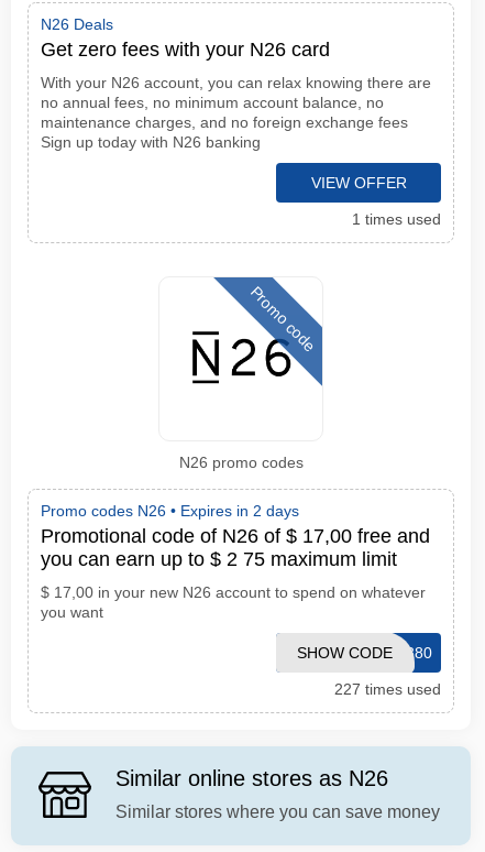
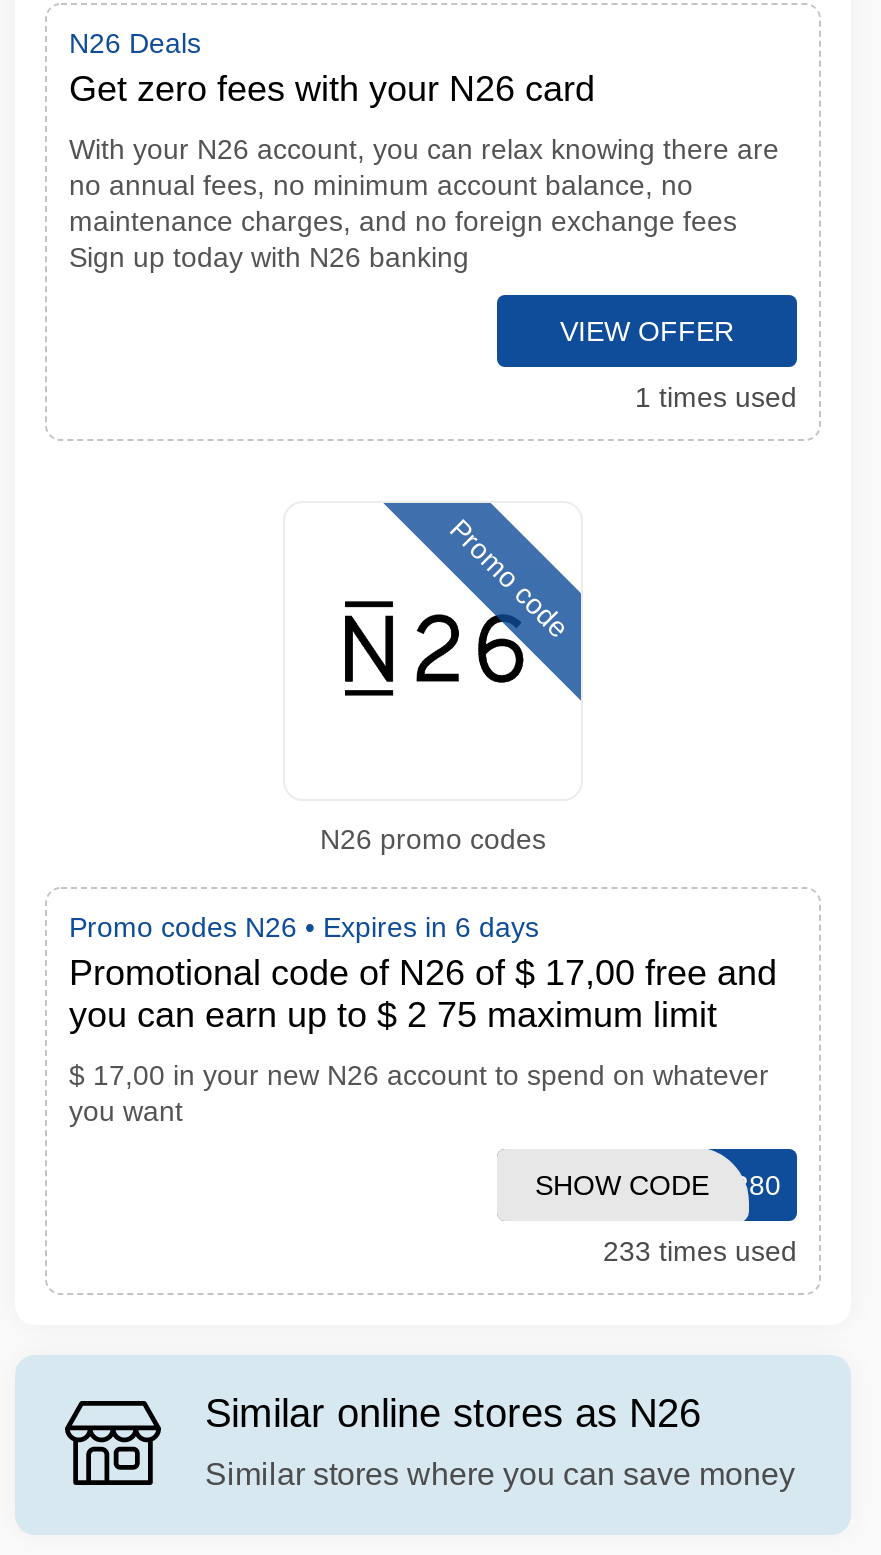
[41,502,299,520] Promo codes N26 • Expires in 2 days -> [69,911,539,943] Promo codes N26 • Expires in 6 days
[334,680,441,698] 227 times used -> [603,1235,797,1267] 233 times used

